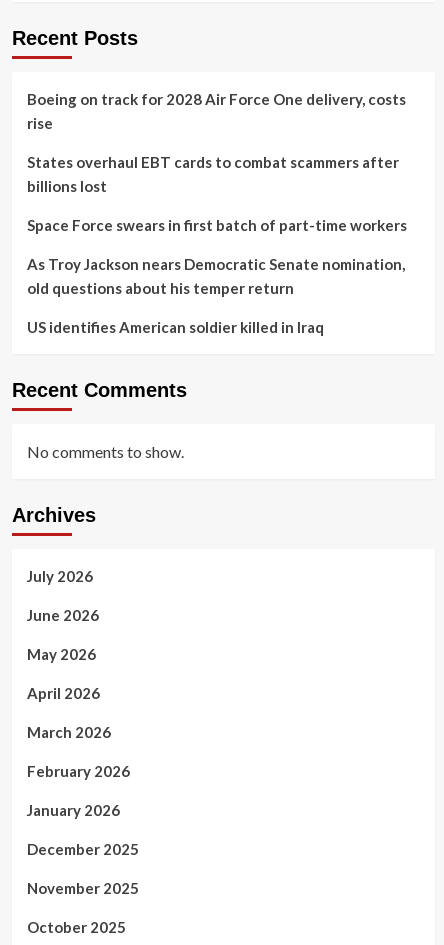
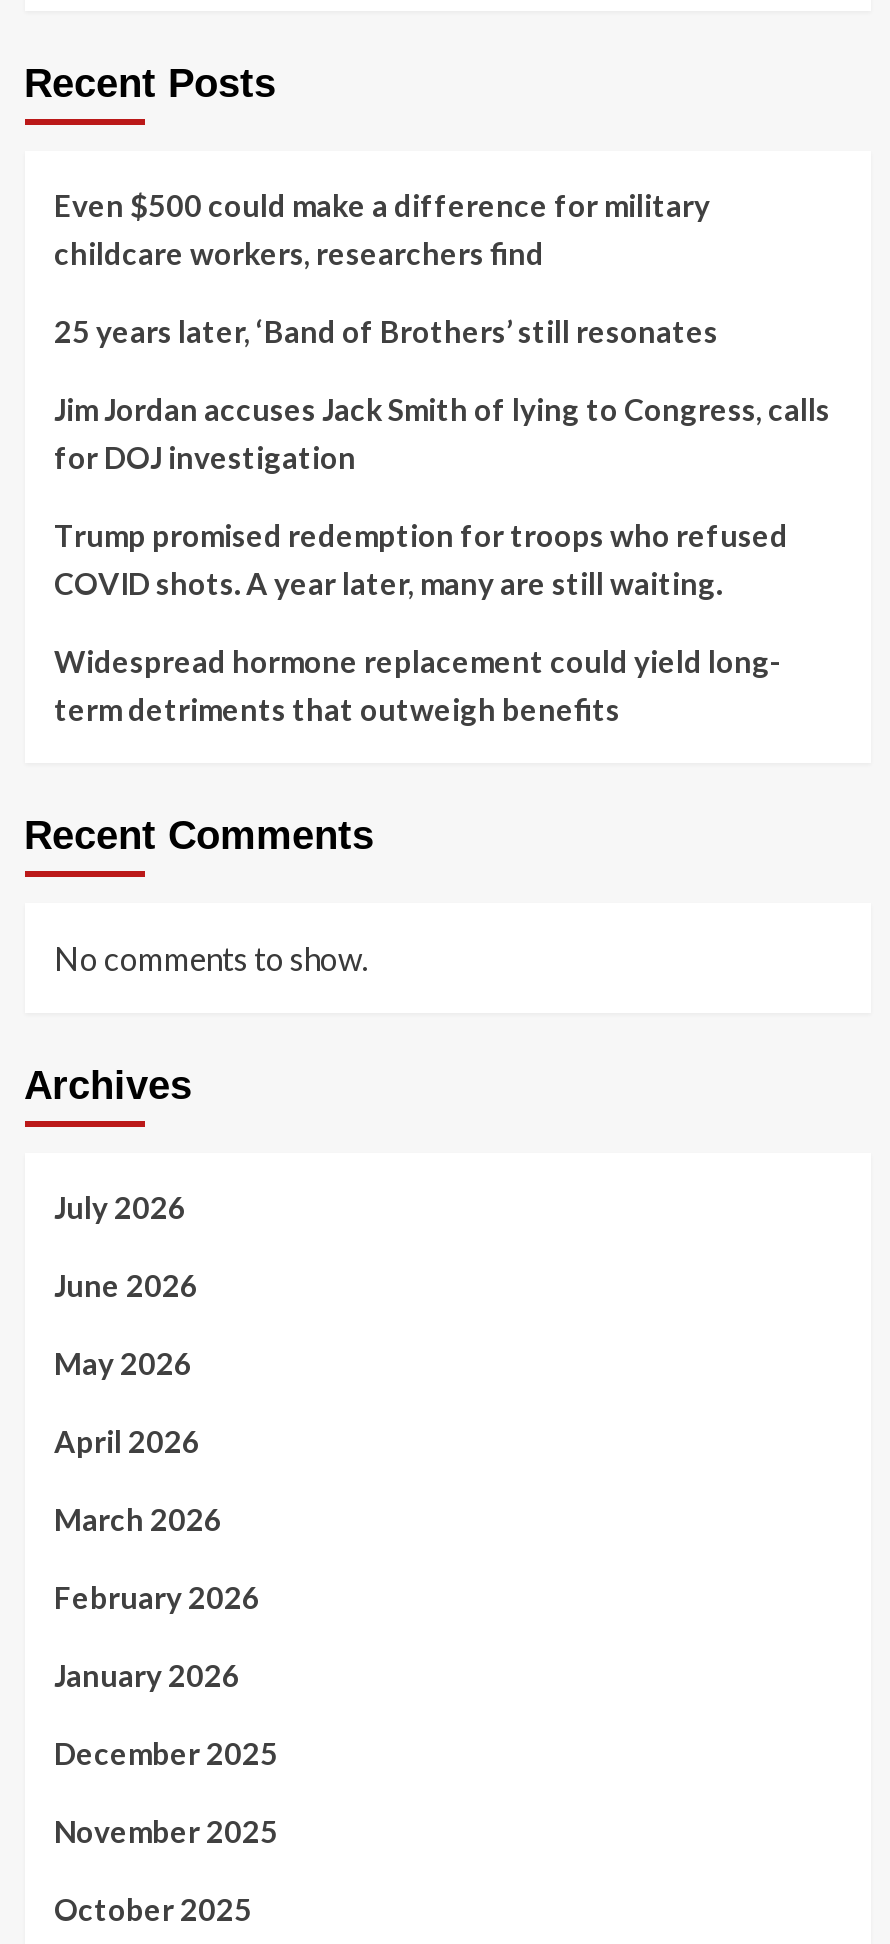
[26,90,405,132] Boeing on track for 2028 Air Force One delivery, costs | rise -> [54,187,710,271] Even $500 could make a difference for military | childcare workers, researchers find
[26,153,398,195] States overhaul EBT cards to combat scammers after | billions lost -> [54,313,718,349] 25 years later, ‘Band of Brothers’ still resonates
[26,216,406,234] Space Force swears in first batch of part-time workers -> [54,391,830,475] Jim Jordan accuses Jack Smith of lying to Congress, calls | for DOJ investigation
[26,255,404,297] As Troy Jackson nears Democratic Senate nomination, | old questions about his temper return -> [54,517,788,601] Trump promised redemption for troops who refused | COVID shots. A year later, many are still waiting.
[26,318,323,336] US identifies American soldier killed in Iraq -> [54,643,782,727] Widespread hormone replacement could yield long- | term detriments that outweigh benefits

